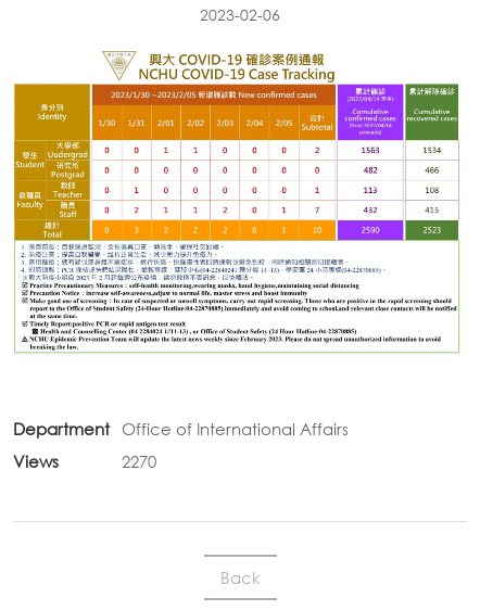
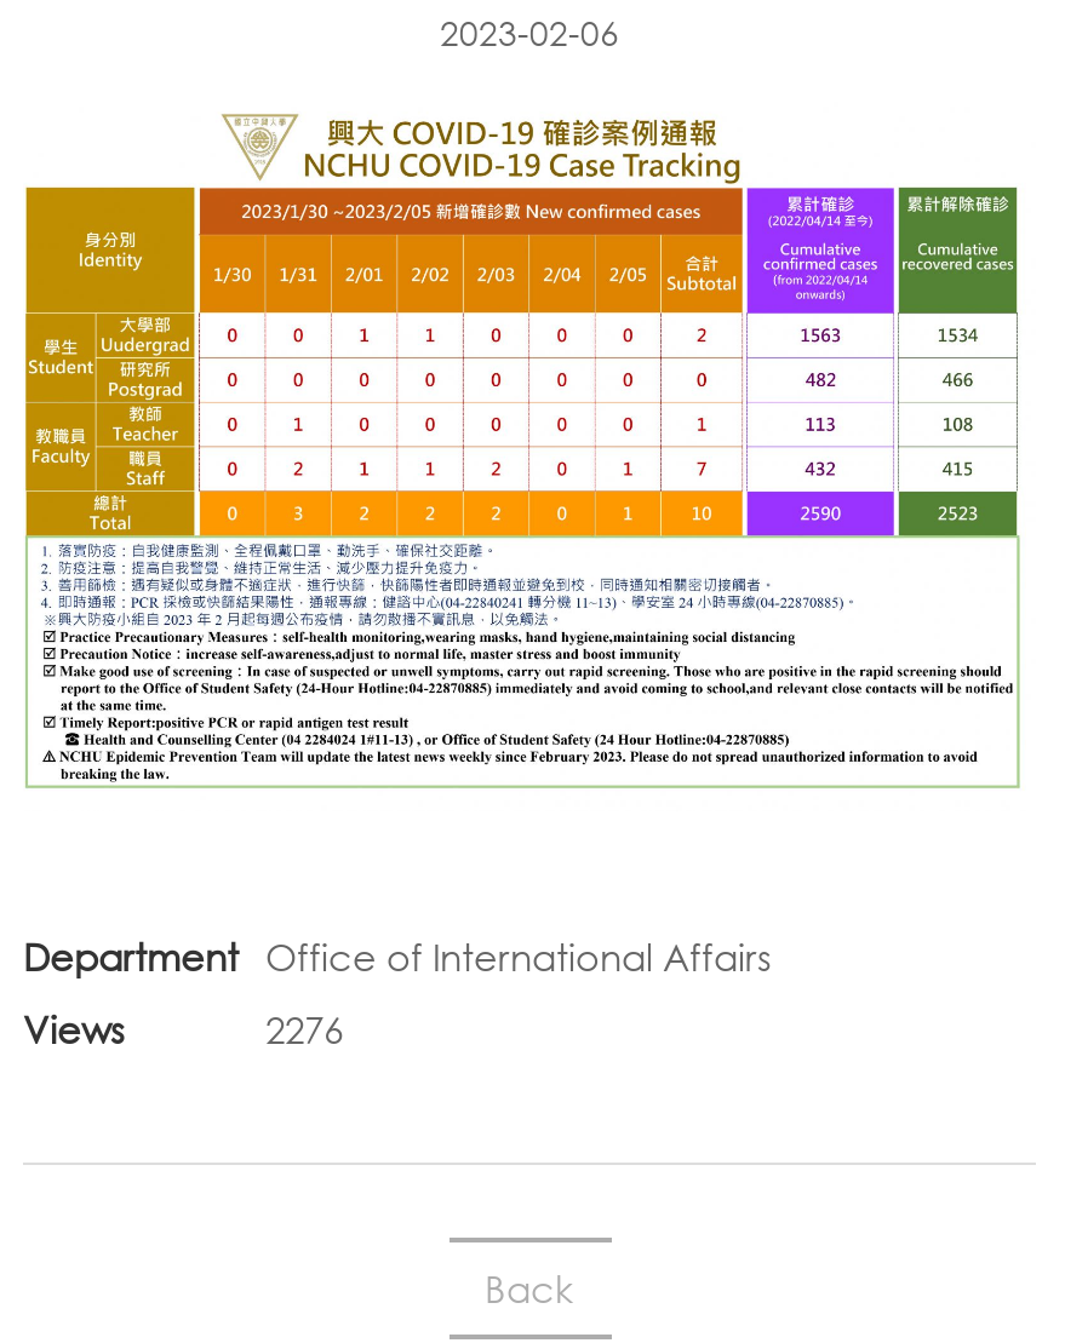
[122,451,156,471] 2270 -> [265,1007,343,1051] 2276

